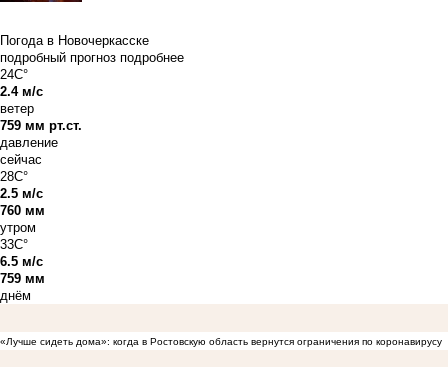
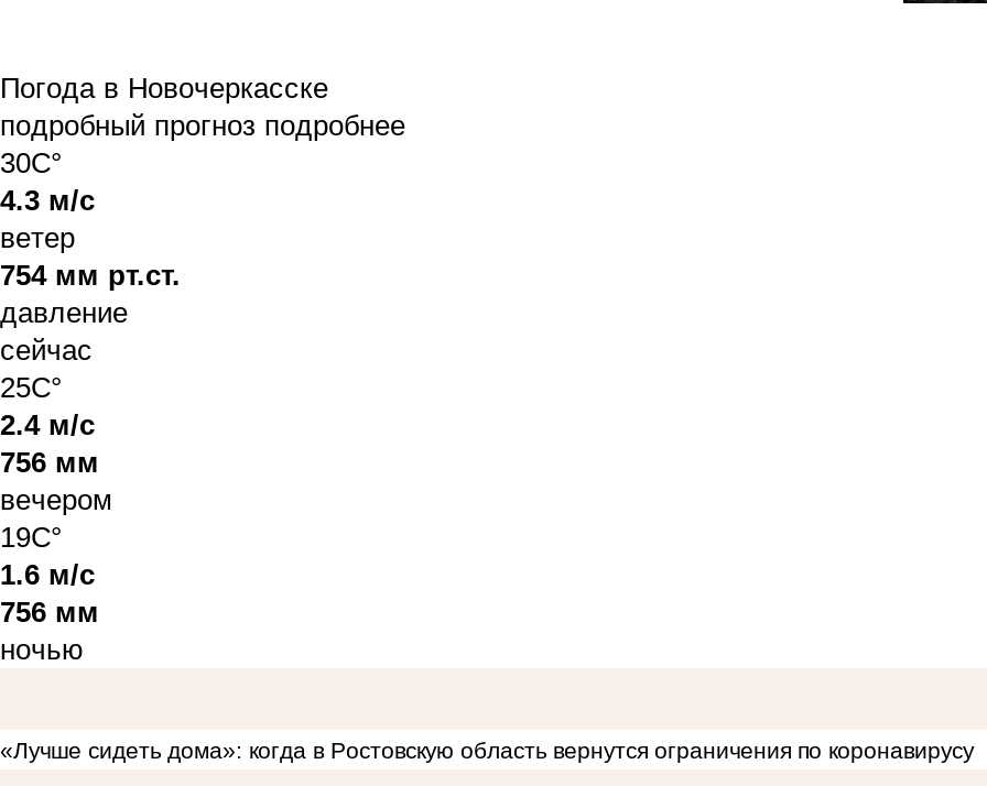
[0,67,43,99] 24C° | 2.4 м/с -> [0,147,95,217] 30C° | 4.3 м/с
[0,118,82,133] 759 мм рт.ст. -> [0,259,181,292] 754 мм рт.ст.
[0,169,45,303] 28C° | 2.5 м/с | 760 мм | утром | 33C° | 6.5 м/с | 759 мм | днём -> [0,371,112,666] 25C° | 2.4 м/с | 756 мм | вечером | 19C° | 1.6 м/с | 756 мм | ночью

